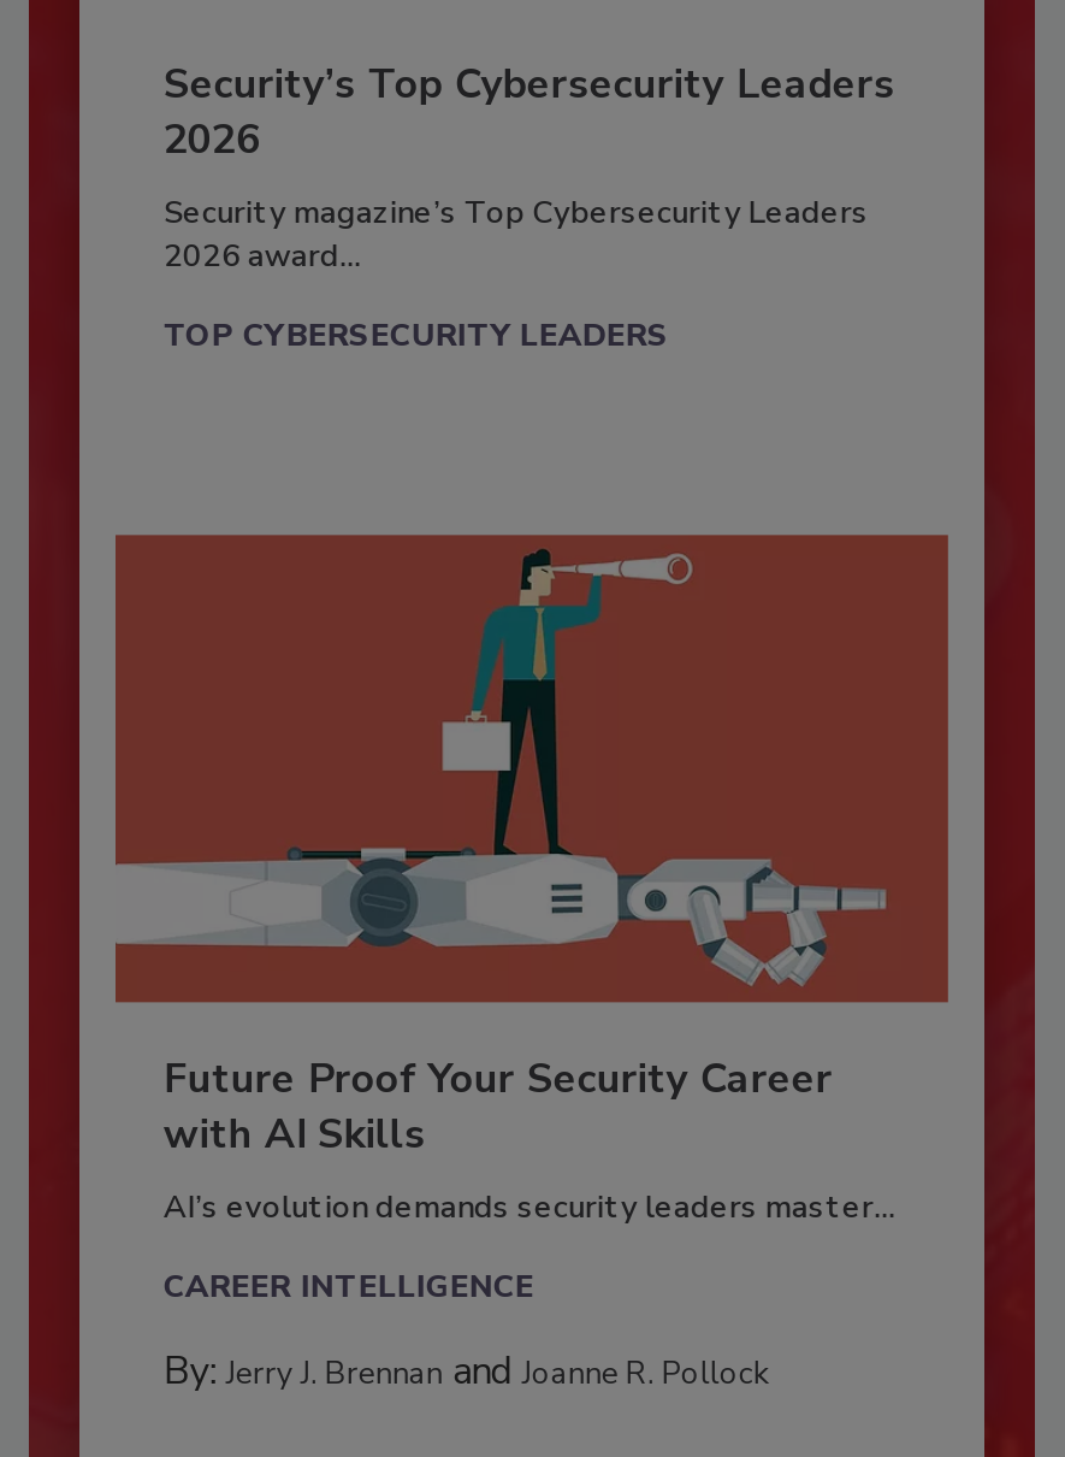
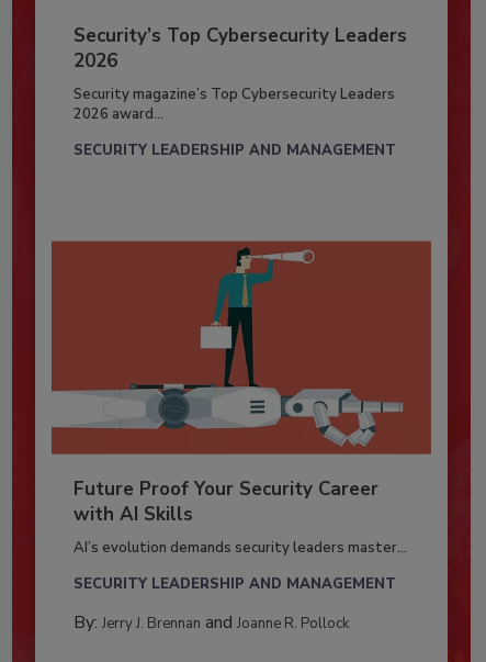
[163,315,669,358] TOP CYBERSECURITY LEADERS -> [73,141,396,161] SECURITY LEADERSHIP AND MANAGEMENT
[163,1266,534,1309] CAREER INTELLIGENCE -> [73,574,396,594] SECURITY LEADERSHIP AND MANAGEMENT

